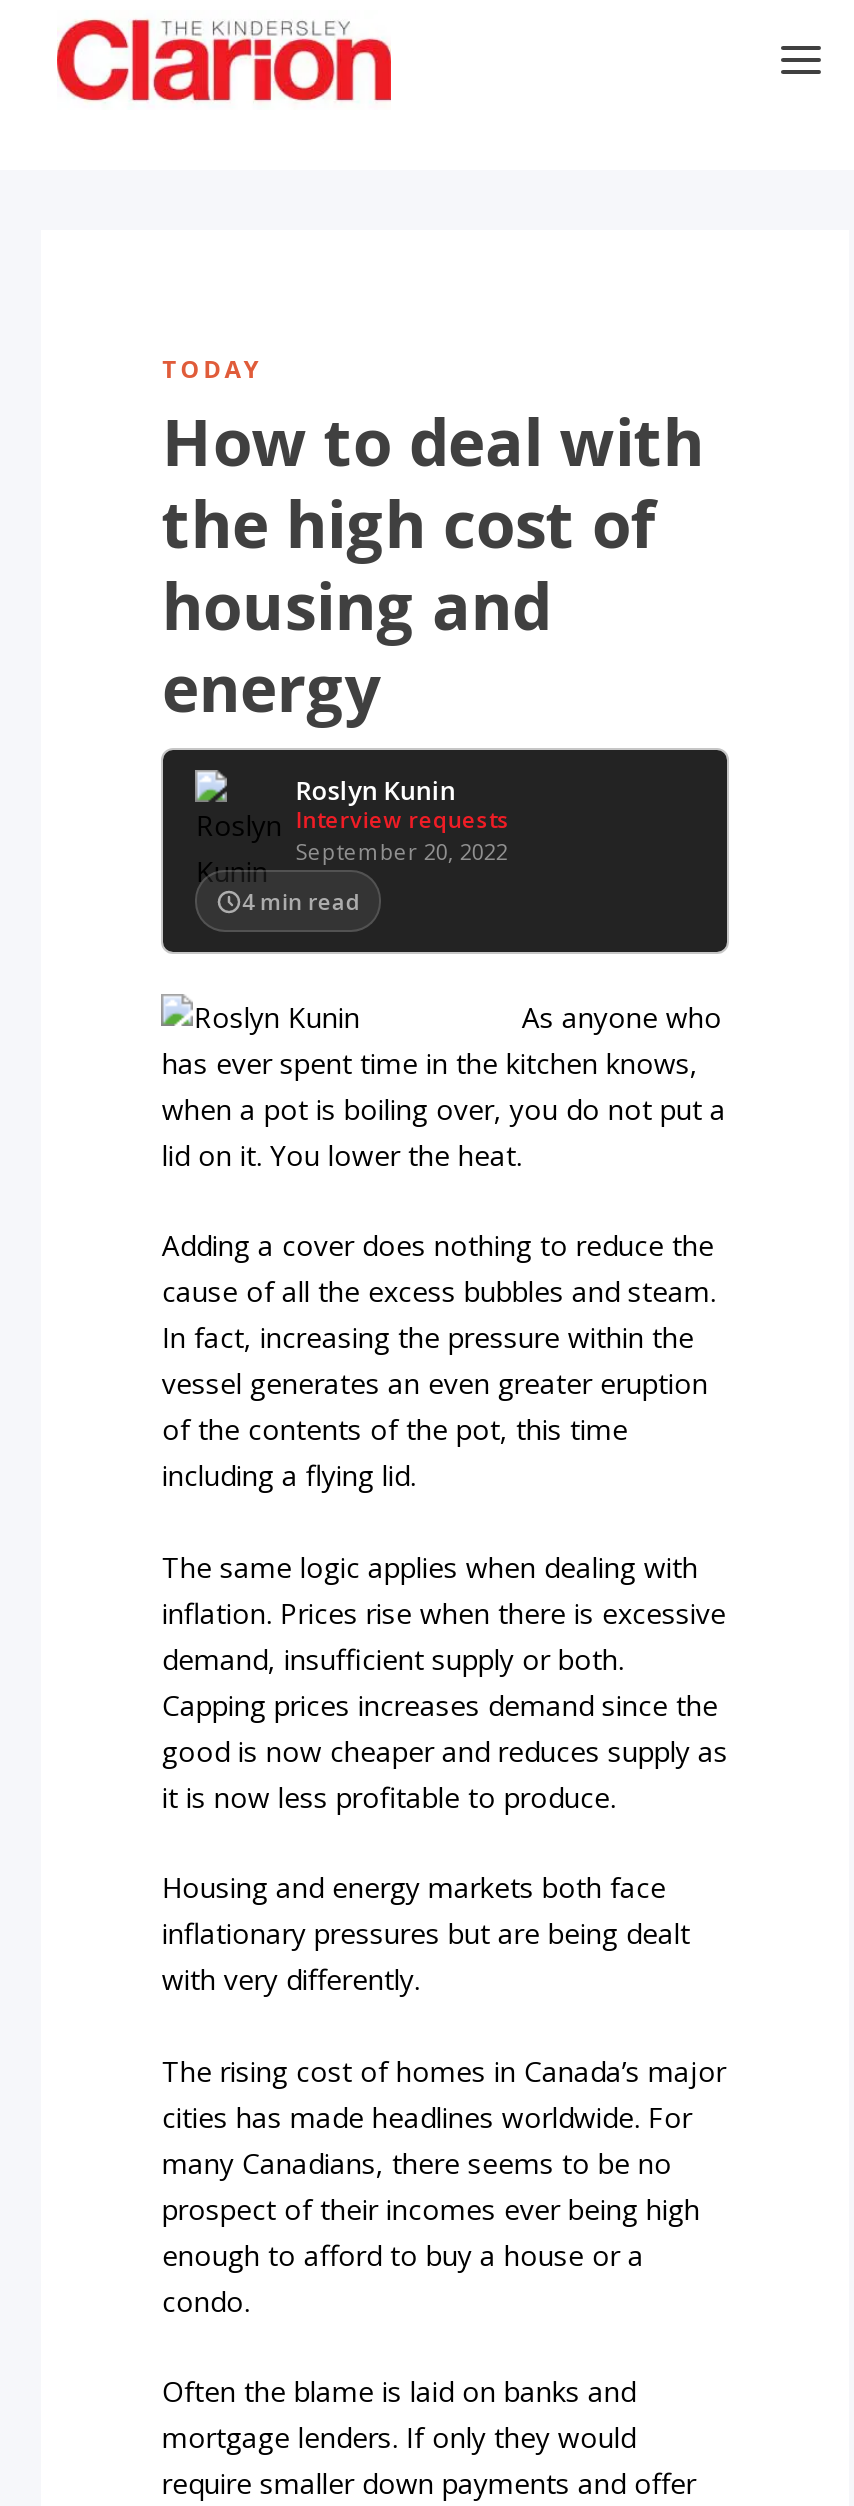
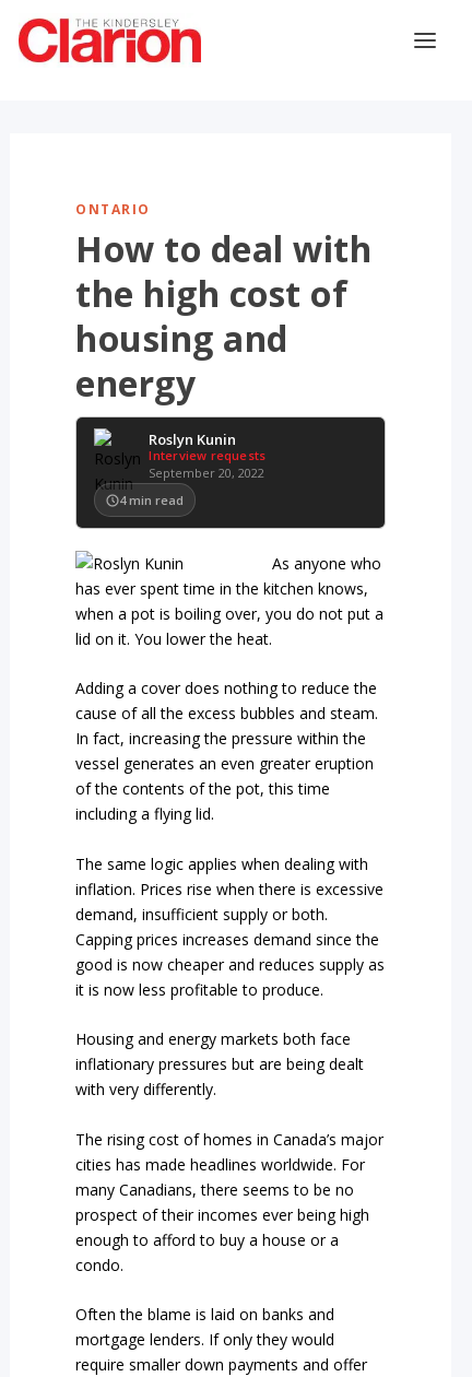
[162,352,262,386] TODAY -> [76,200,150,219] ONTARIO

